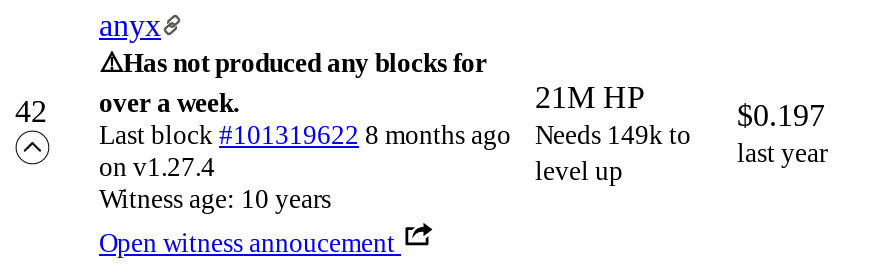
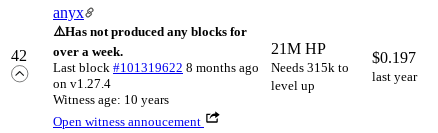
[99,121,691,151] Last block #101319622 8 months ago Needs 149k to -> [53,60,349,75] Last block #101319622 8 months ago Needs 315k to

